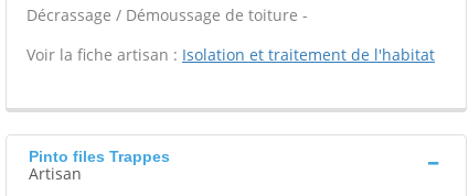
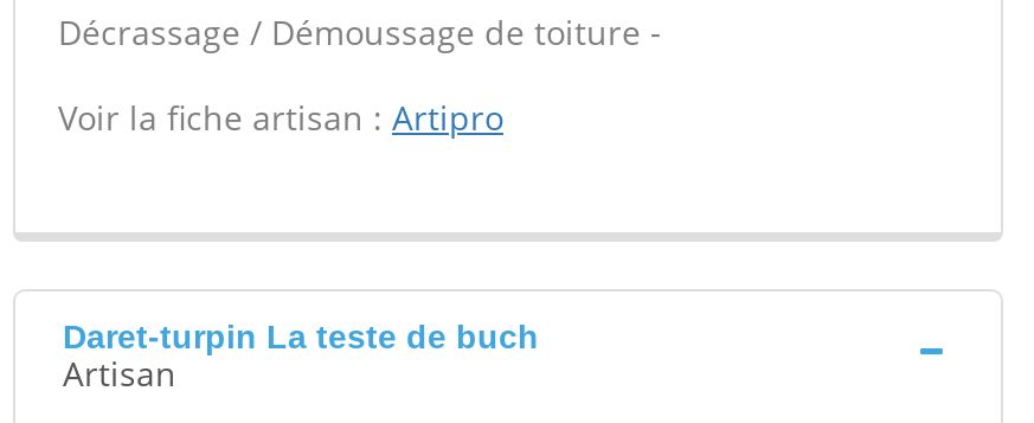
[26,44,435,65] Voir la fiche artisan : Isolation et traitement de l'habitat -> [58,95,503,140] Voir la fiche artisan : Artipro
[29,148,170,165] Pinto files Trappes -> [63,318,539,355] Daret-turpin La teste de buch

